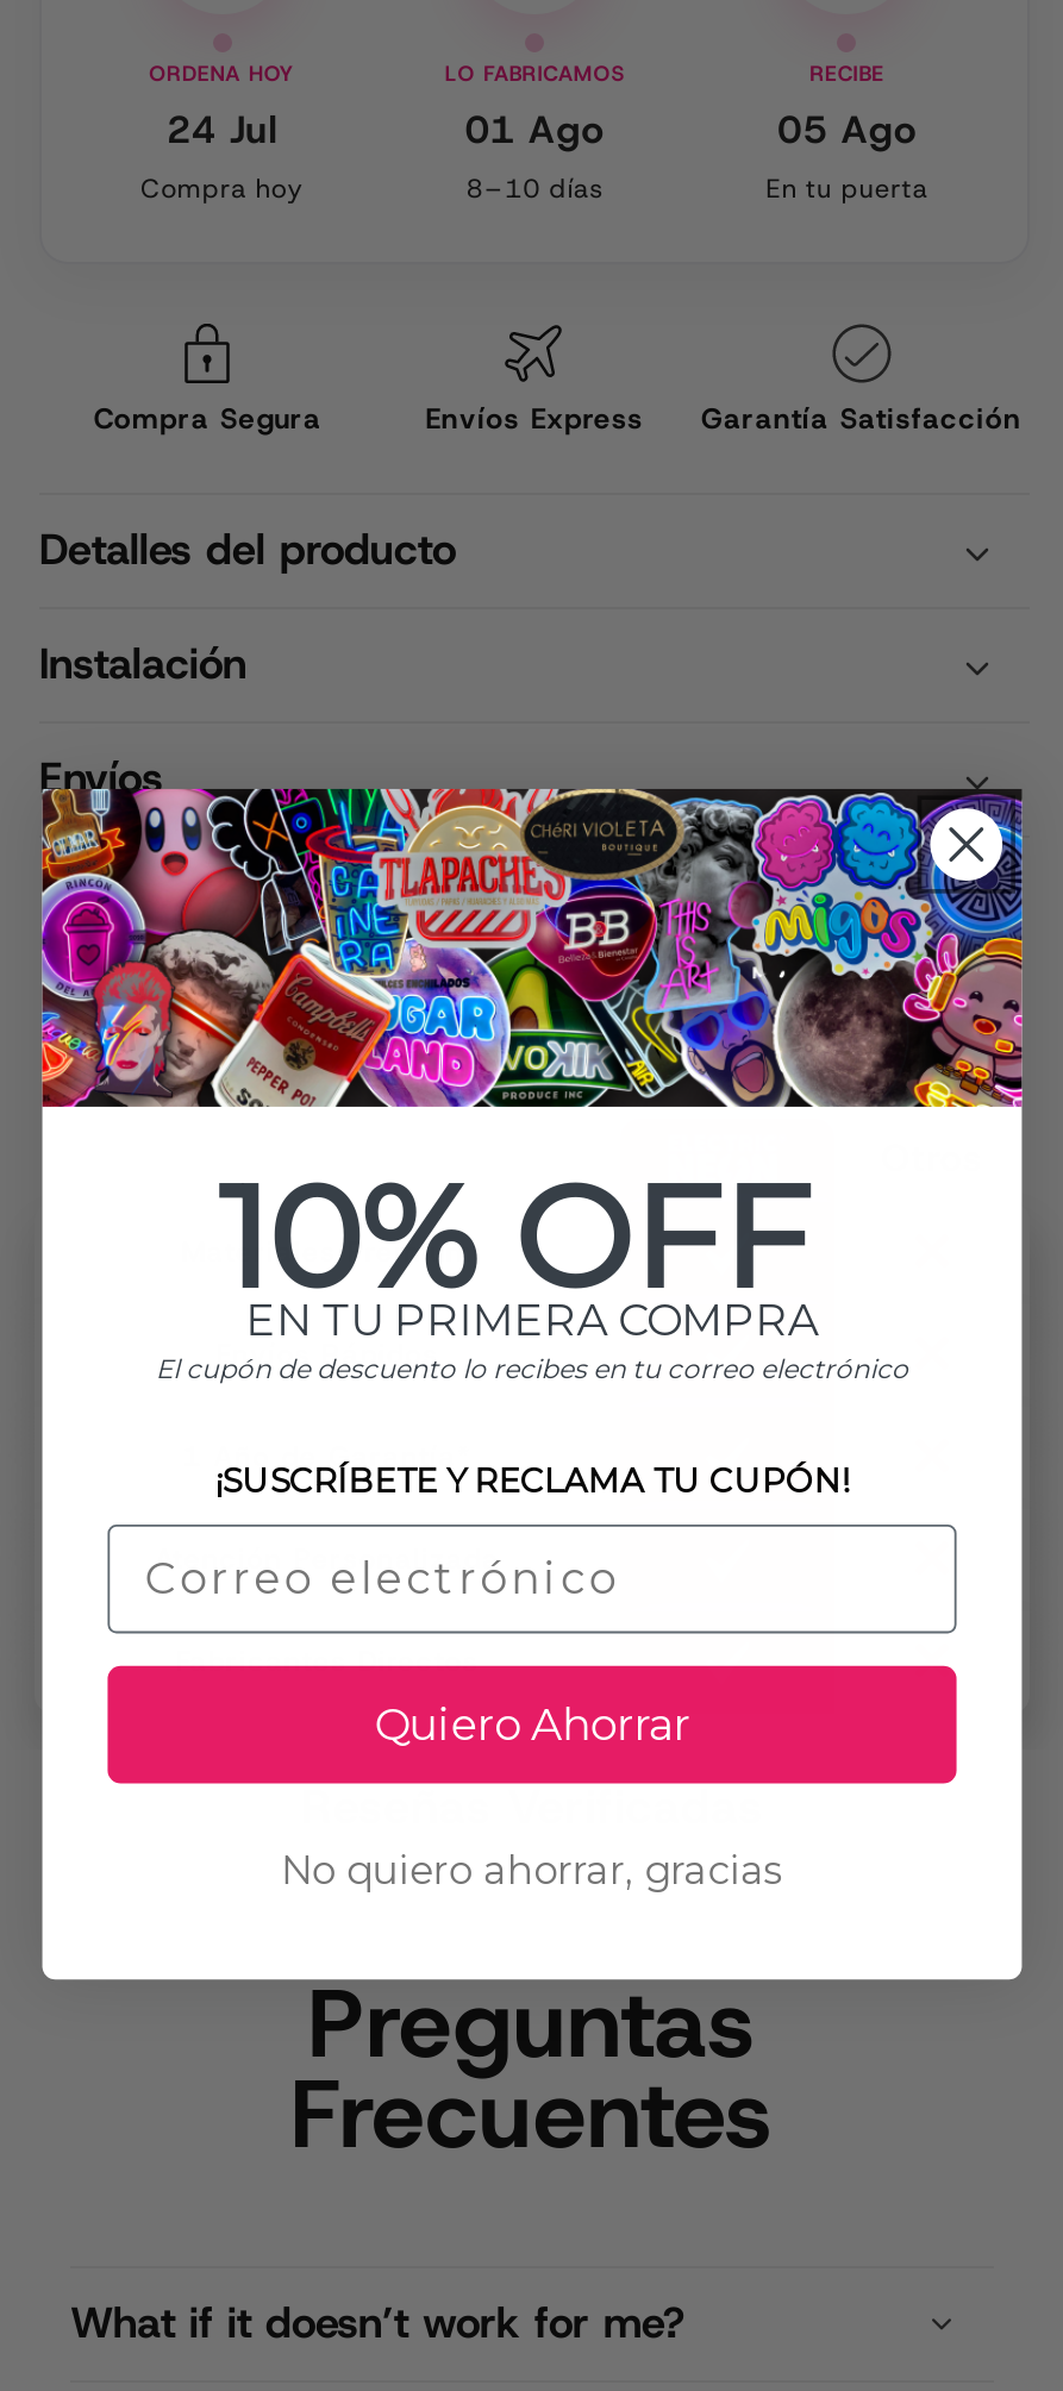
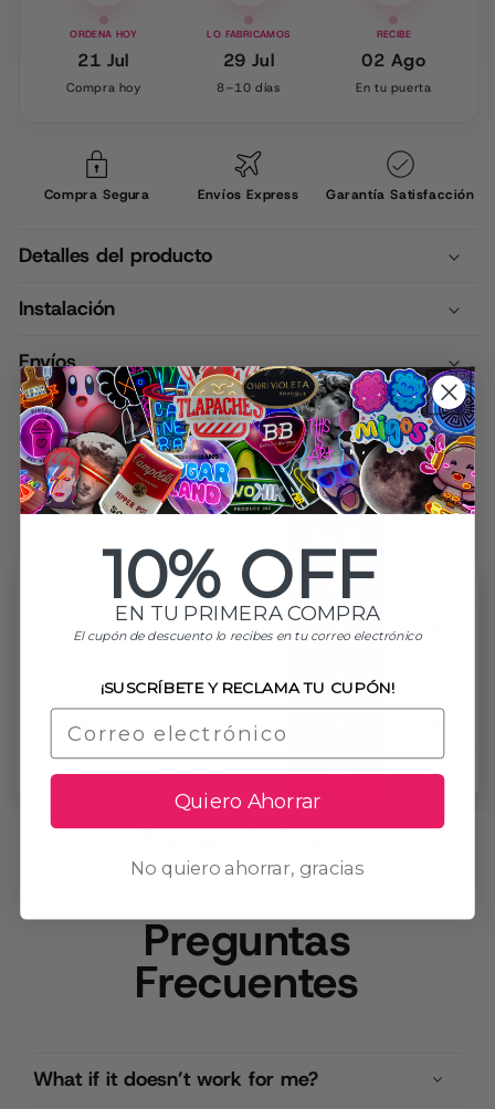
[166,104,277,154] 24 Jul -> [78,49,129,72] 21 Jul
[465,104,604,154] 01 Ago -> [223,49,274,72] 29 Jul
[777,104,917,154] 05 Ago -> [361,49,426,72] 02 Ago

